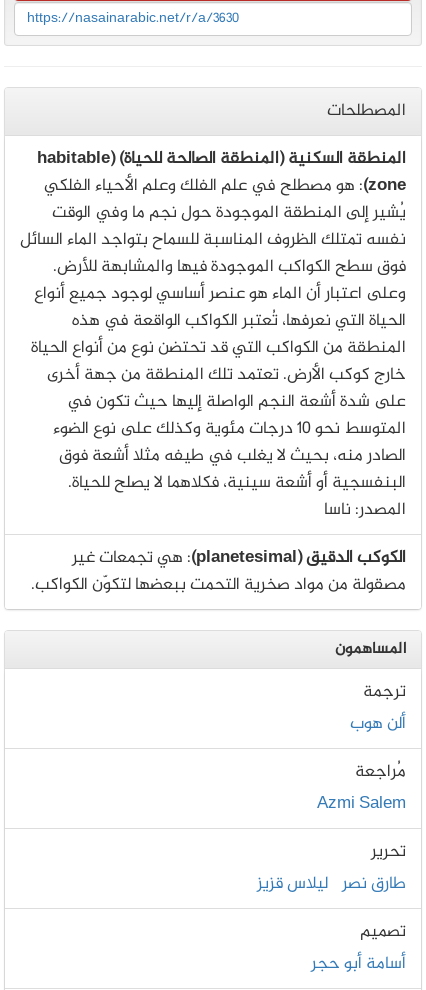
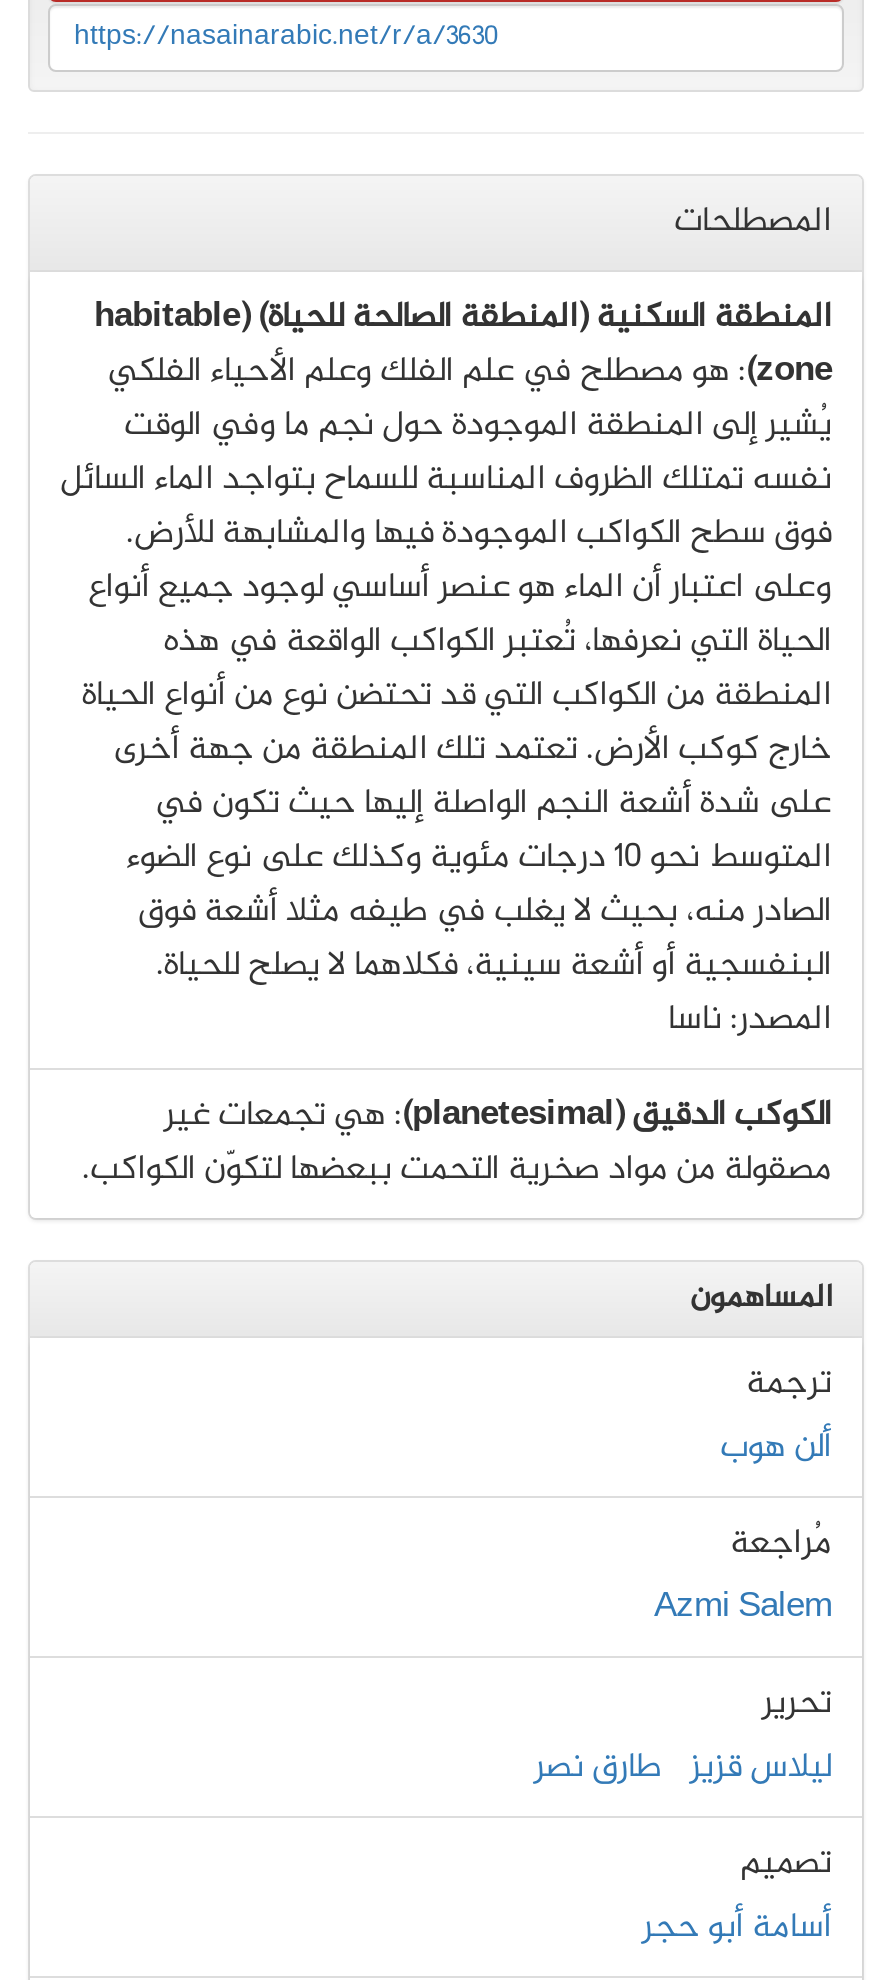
[257,869,406,897] طارق نصر ليلاس قزيز -> [534,1739,832,1795] ليلاس قزيز طارق نصر

